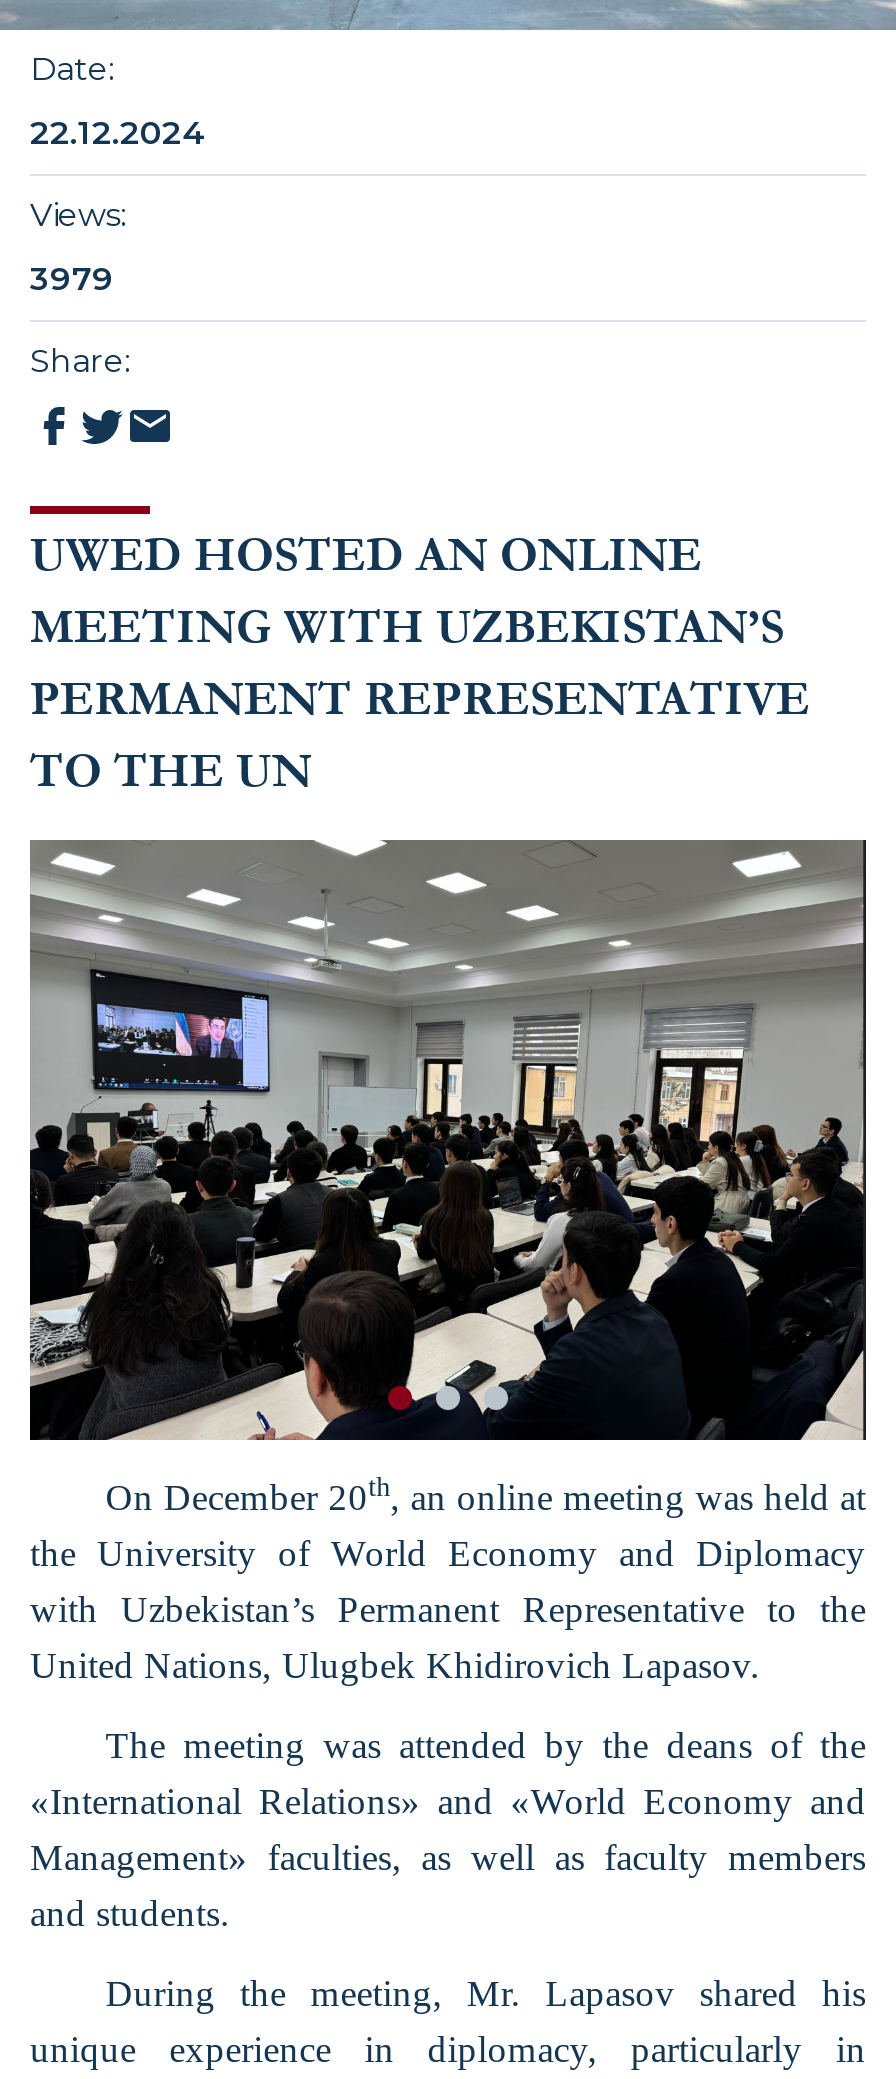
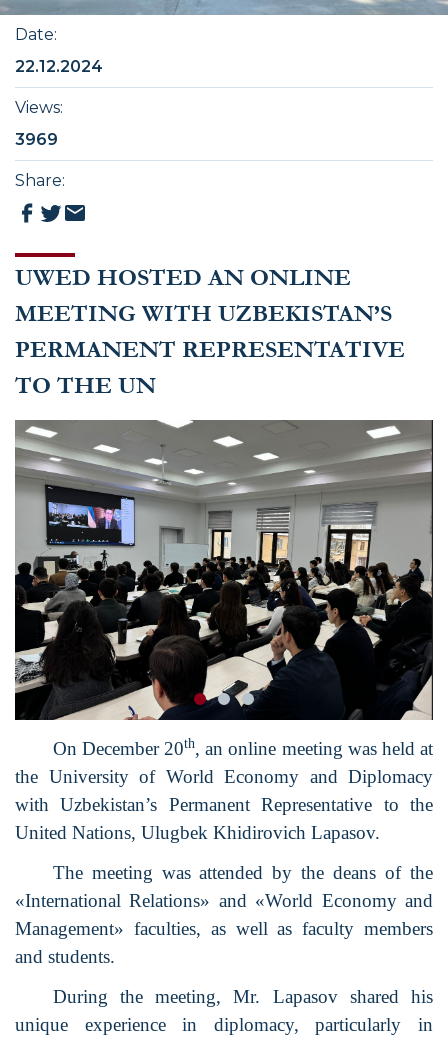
[30,260,114,298] 3979 -> [15,130,58,149] 3969

